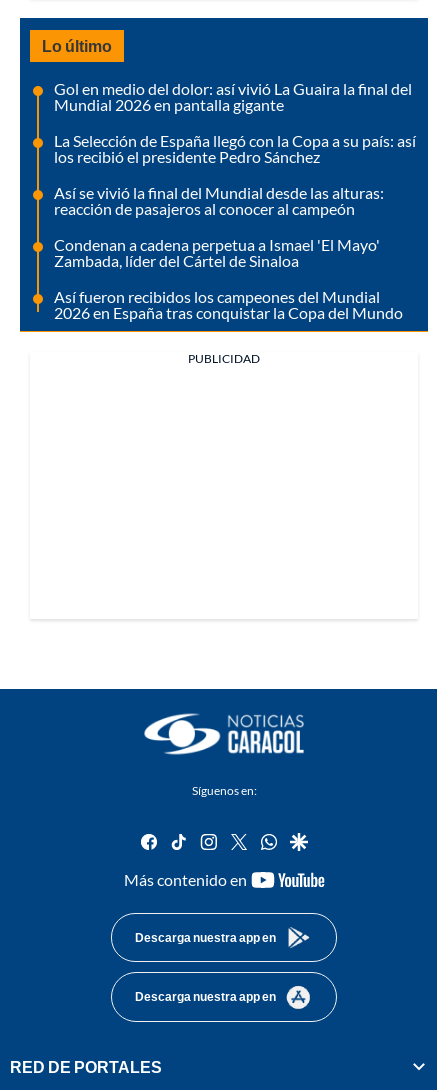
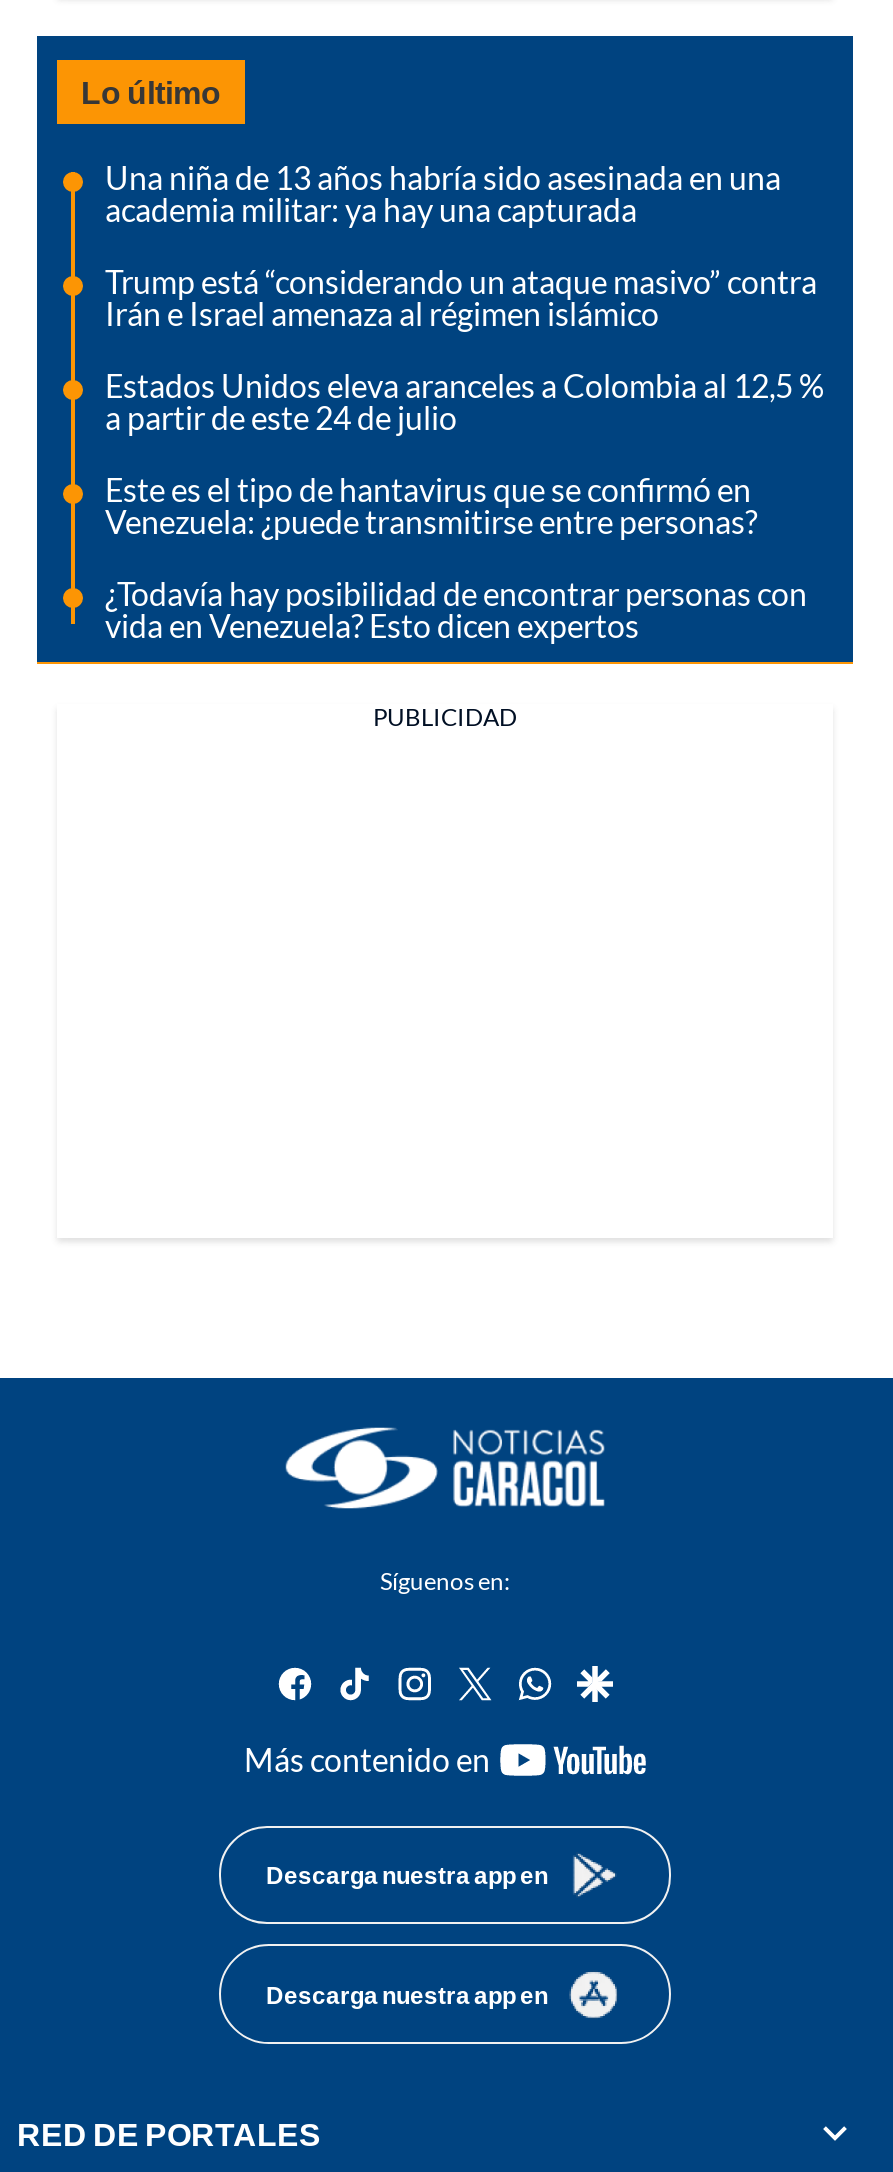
[54,79,412,114] Gol en medio del dolor: así vivió La Guaira la final del | Mundial 2026 en pantalla gigante -> [105,158,781,228] Una niña de 13 años habría sido asesinada en una | academia militar: ya hay una capturada
[54,131,416,166] La Selección de España llegó con la Copa a su país: así | los recibió el presidente Pedro Sánchez -> [105,262,817,332] Trump está “considerando un ataque masivo” contra | Irán e Israel amenaza al régimen islámico
[54,183,384,218] Así se vivió la final del Mundial desde las alturas: | reacción de pasajeros al conocer al campeón -> [105,366,825,436] Estados Unidos eleva aranceles a Colombia al 12,5 % | a partir de este 24 de julio
[54,235,380,270] Condenan a cadena perpetua a Ismael 'El Mayo' | Zambada, líder del Cártel de Sinaloa -> [105,470,757,540] Este es el tipo de hantavirus que se confirmó en | Venezuela: ¿puede transmitirse entre personas?
[54,287,403,322] Así fueron recibidos los campeones del Mundial | 2026 en España tras conquistar la Copa del Mundo -> [105,574,807,644] ¿Todavía hay posibilidad de encontrar personas con | vida en Venezuela? Esto dicen expertos

